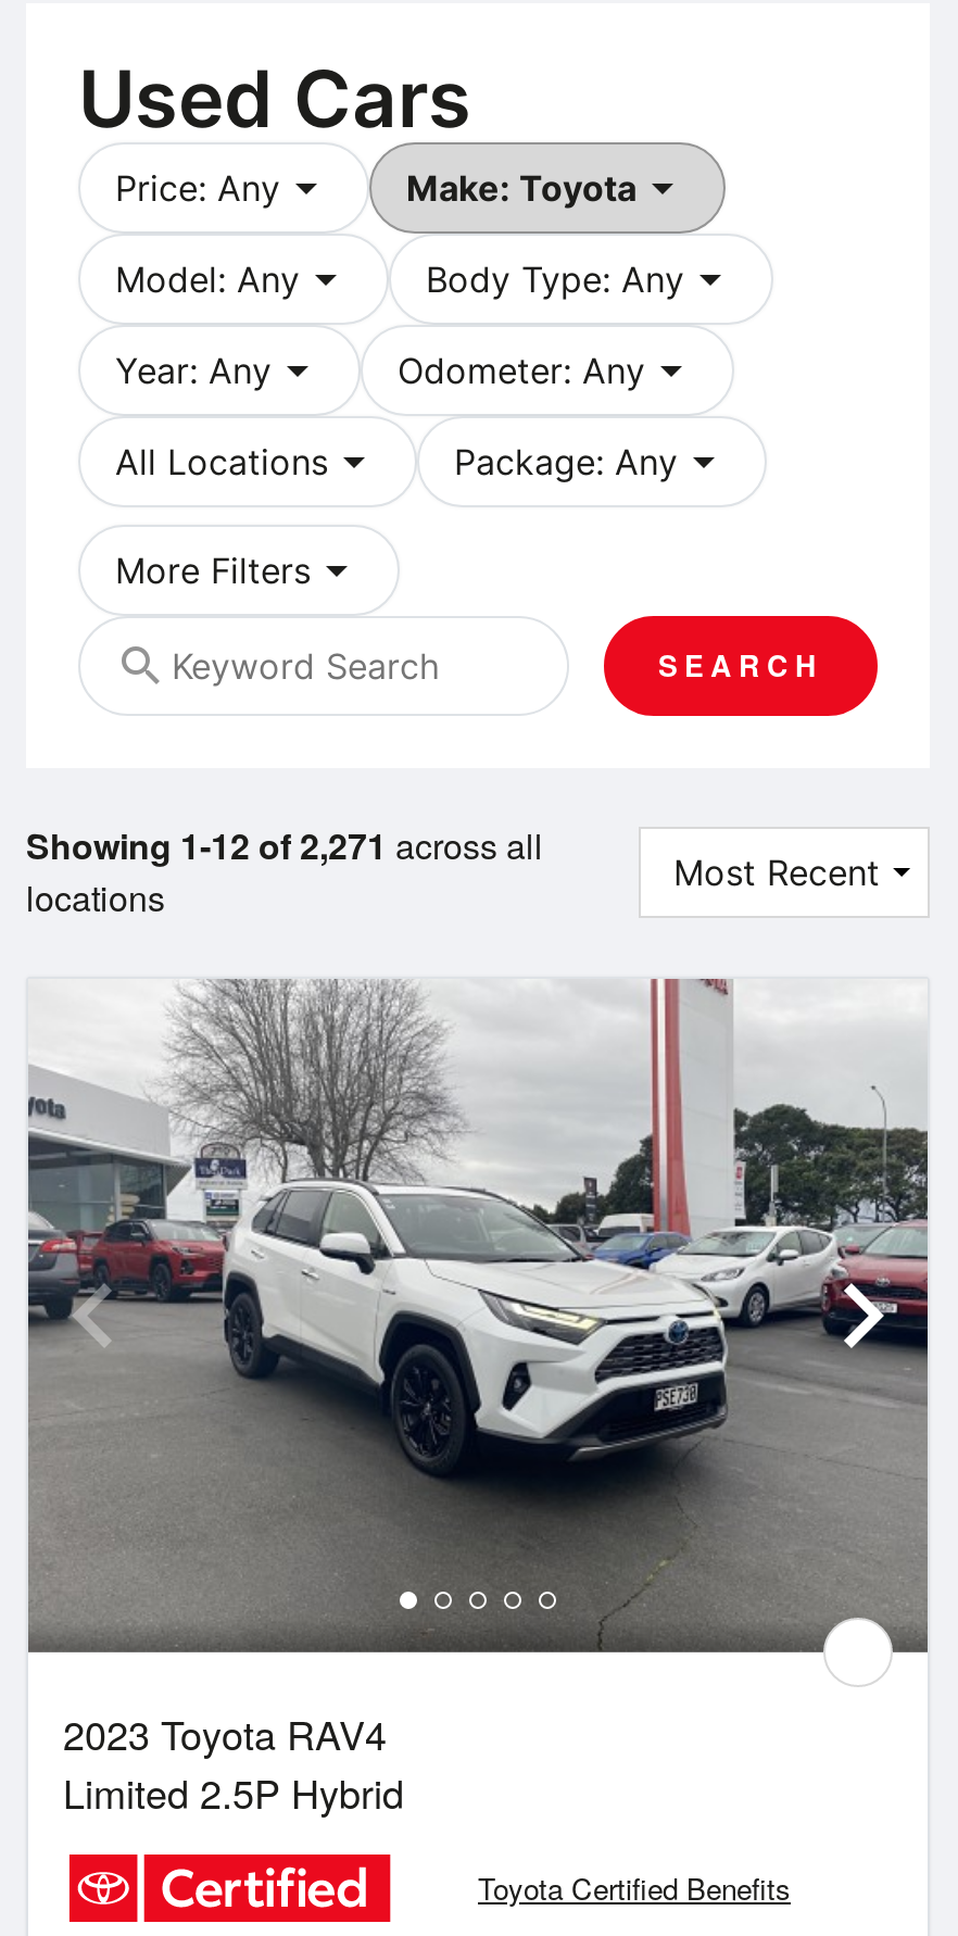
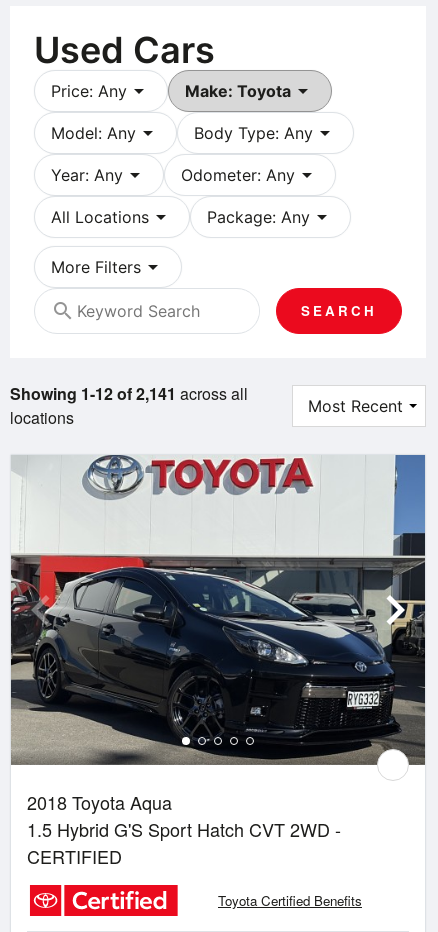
[26,820,543,870] Showing 1-12 of 2,271 across all -> [10,382,248,405] Showing 1-12 of 2,141 across all
[26,977,928,1820] [image] | 2023 Toyota RAV4 | Limited 2.5P Hybrid -> [11,454,426,869] [image] | 2018 Toyota Aqua | 1.5 Hybrid G'S Sport Hatch CVT 2WD - | CERTIFIED

